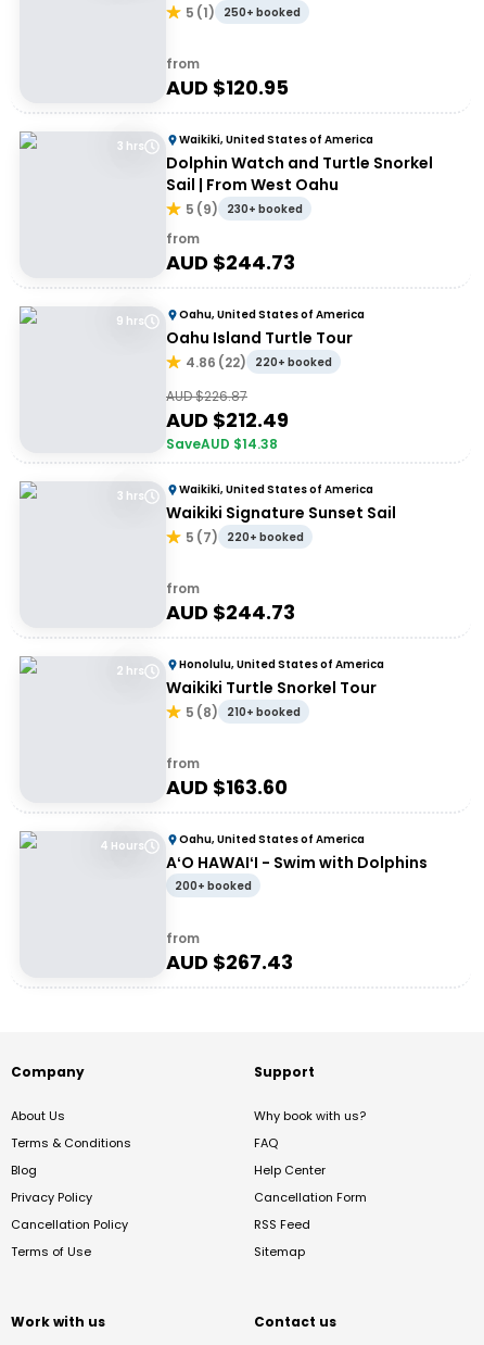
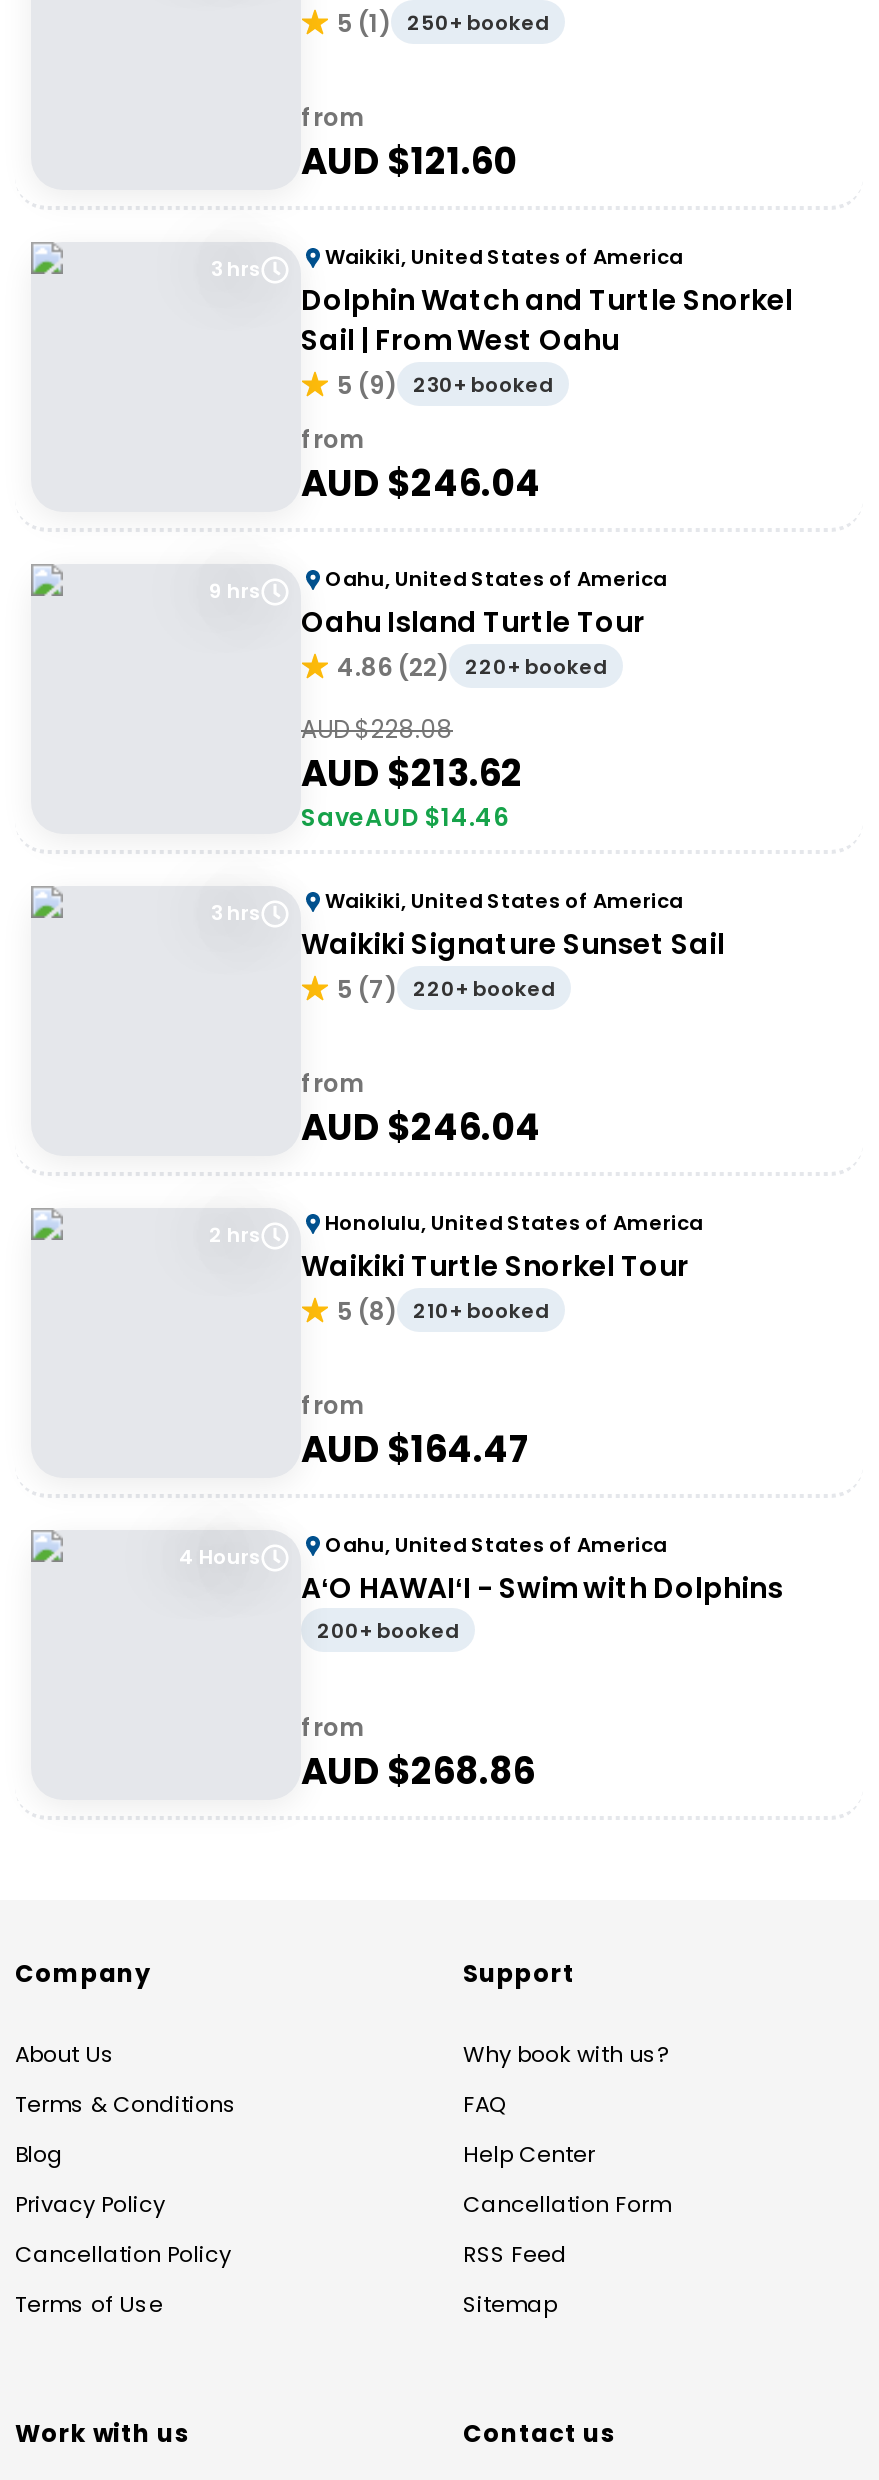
[166,74,289,101] AUD $120.95 -> [301,136,517,186] AUD $121.60
[166,249,295,276] AUD $244.73 -> [301,458,541,508] AUD $246.04
[166,387,247,405] AUD $226.87 -> [301,712,453,746] AUD $228.08
[166,406,289,433] AUD $212.49 -> [301,748,523,798] AUD $213.62
[166,435,278,453] SaveAUD $14.38 -> [301,800,509,834] SaveAUD $14.46
[166,599,295,626] AUD $244.73 -> [301,1102,541,1152] AUD $246.04
[166,774,288,801] AUD $163.60 -> [301,1424,531,1474] AUD $164.47
[166,948,293,976] AUD $267.43 -> [301,1746,535,1796] AUD $268.86

